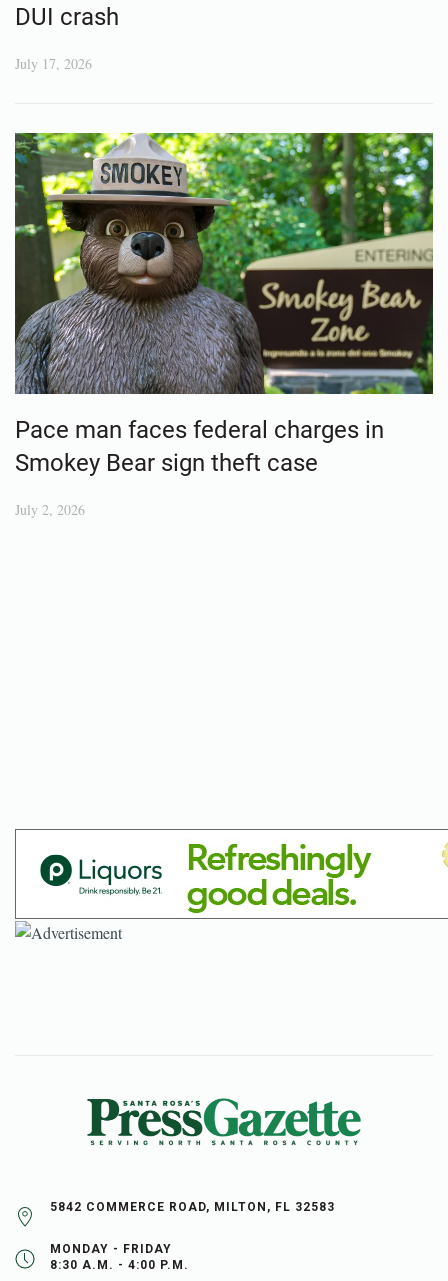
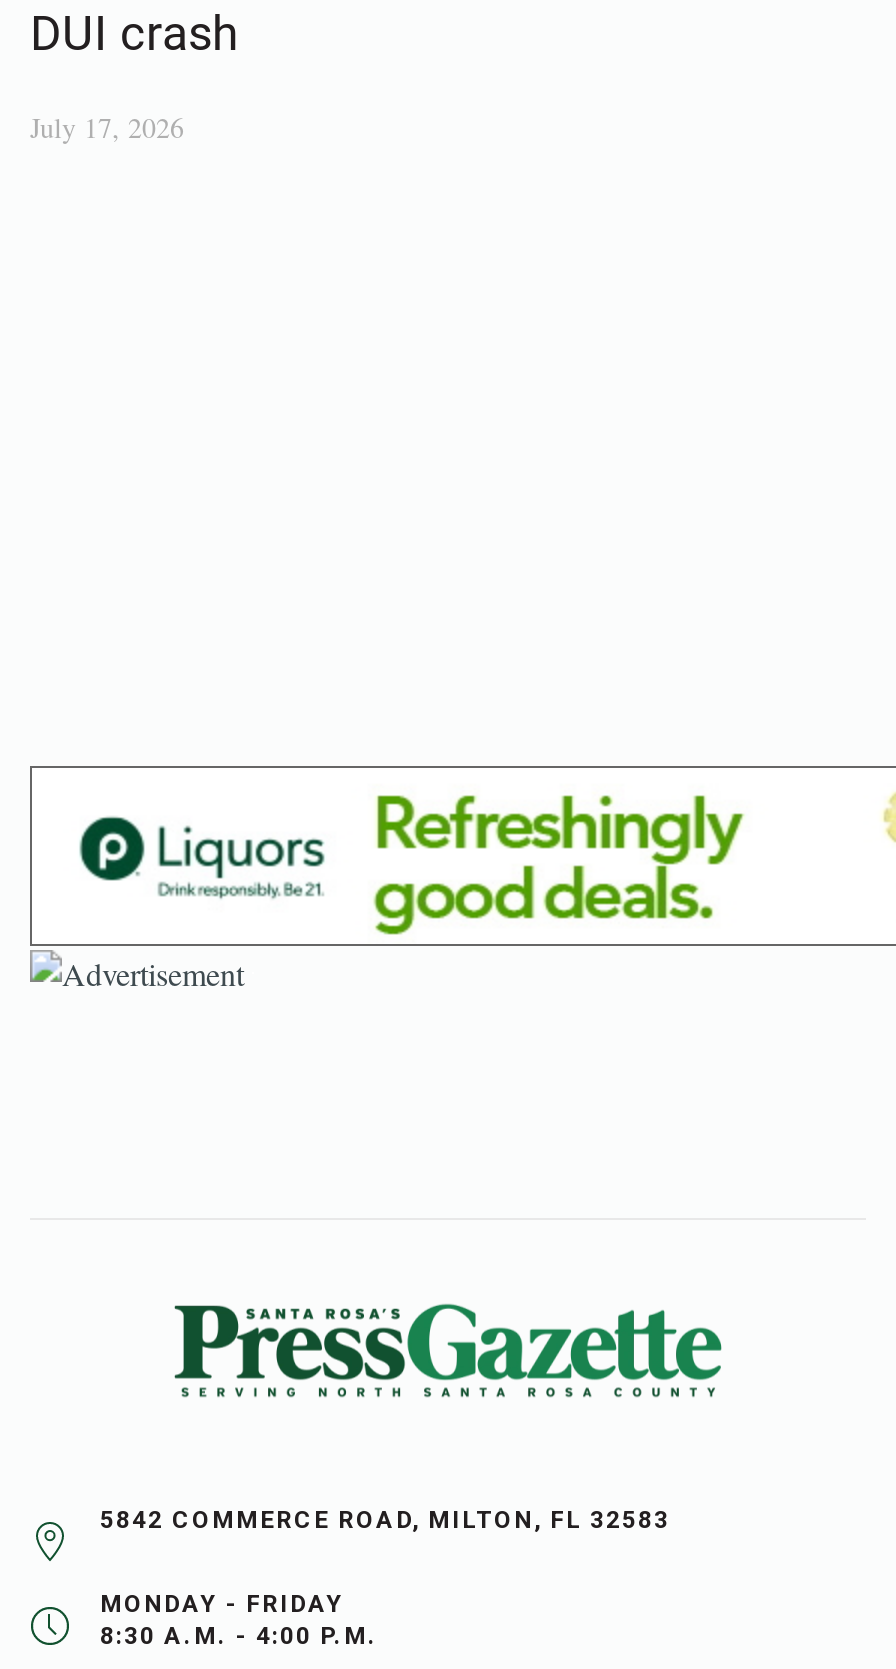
[14,132,434,519] [image] | Pace man faces federal charges in | Smokey Bear sign theft case | July 2, 2026 -> none

